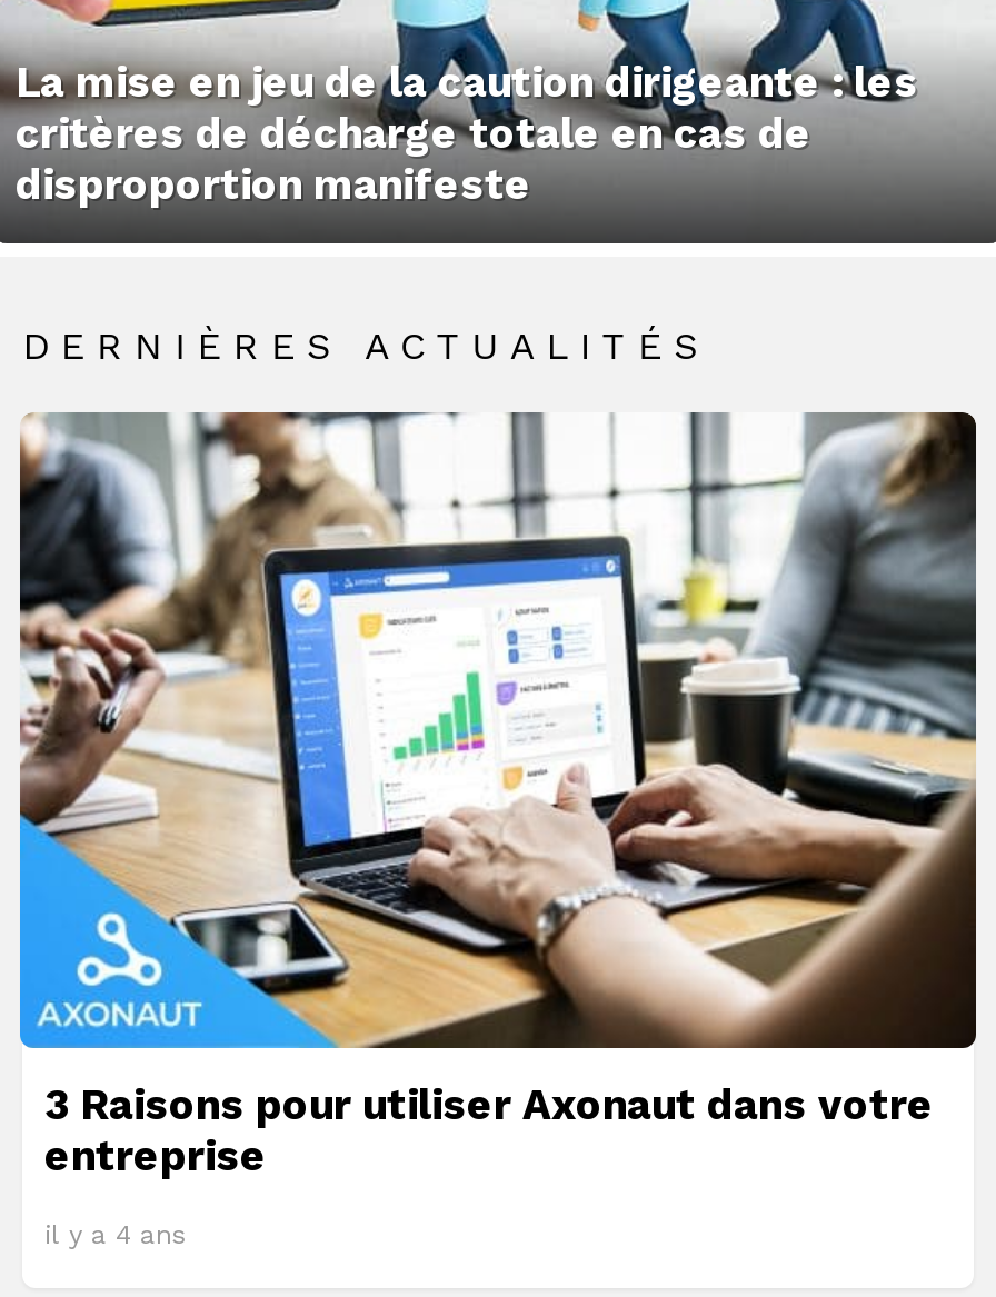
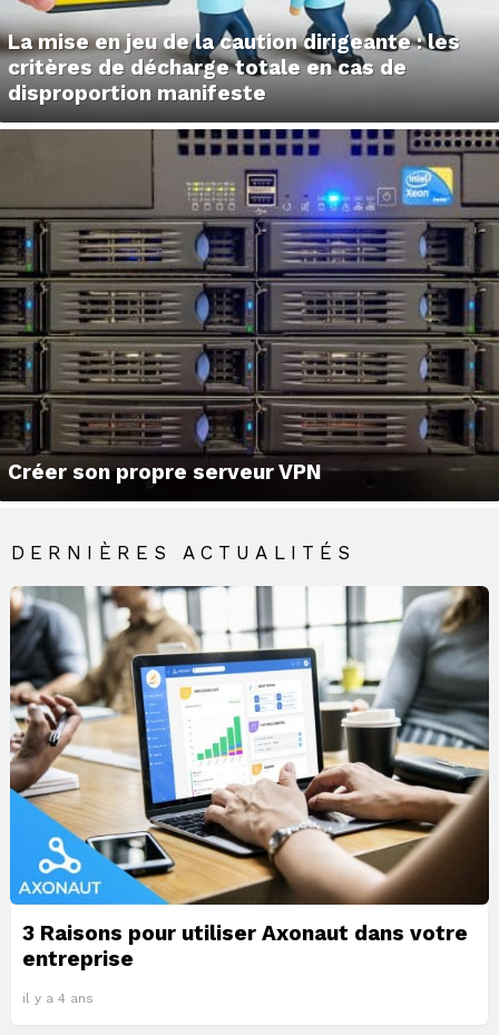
none -> [3,128,496,502] [image] | Créer son propre serveur VPN

